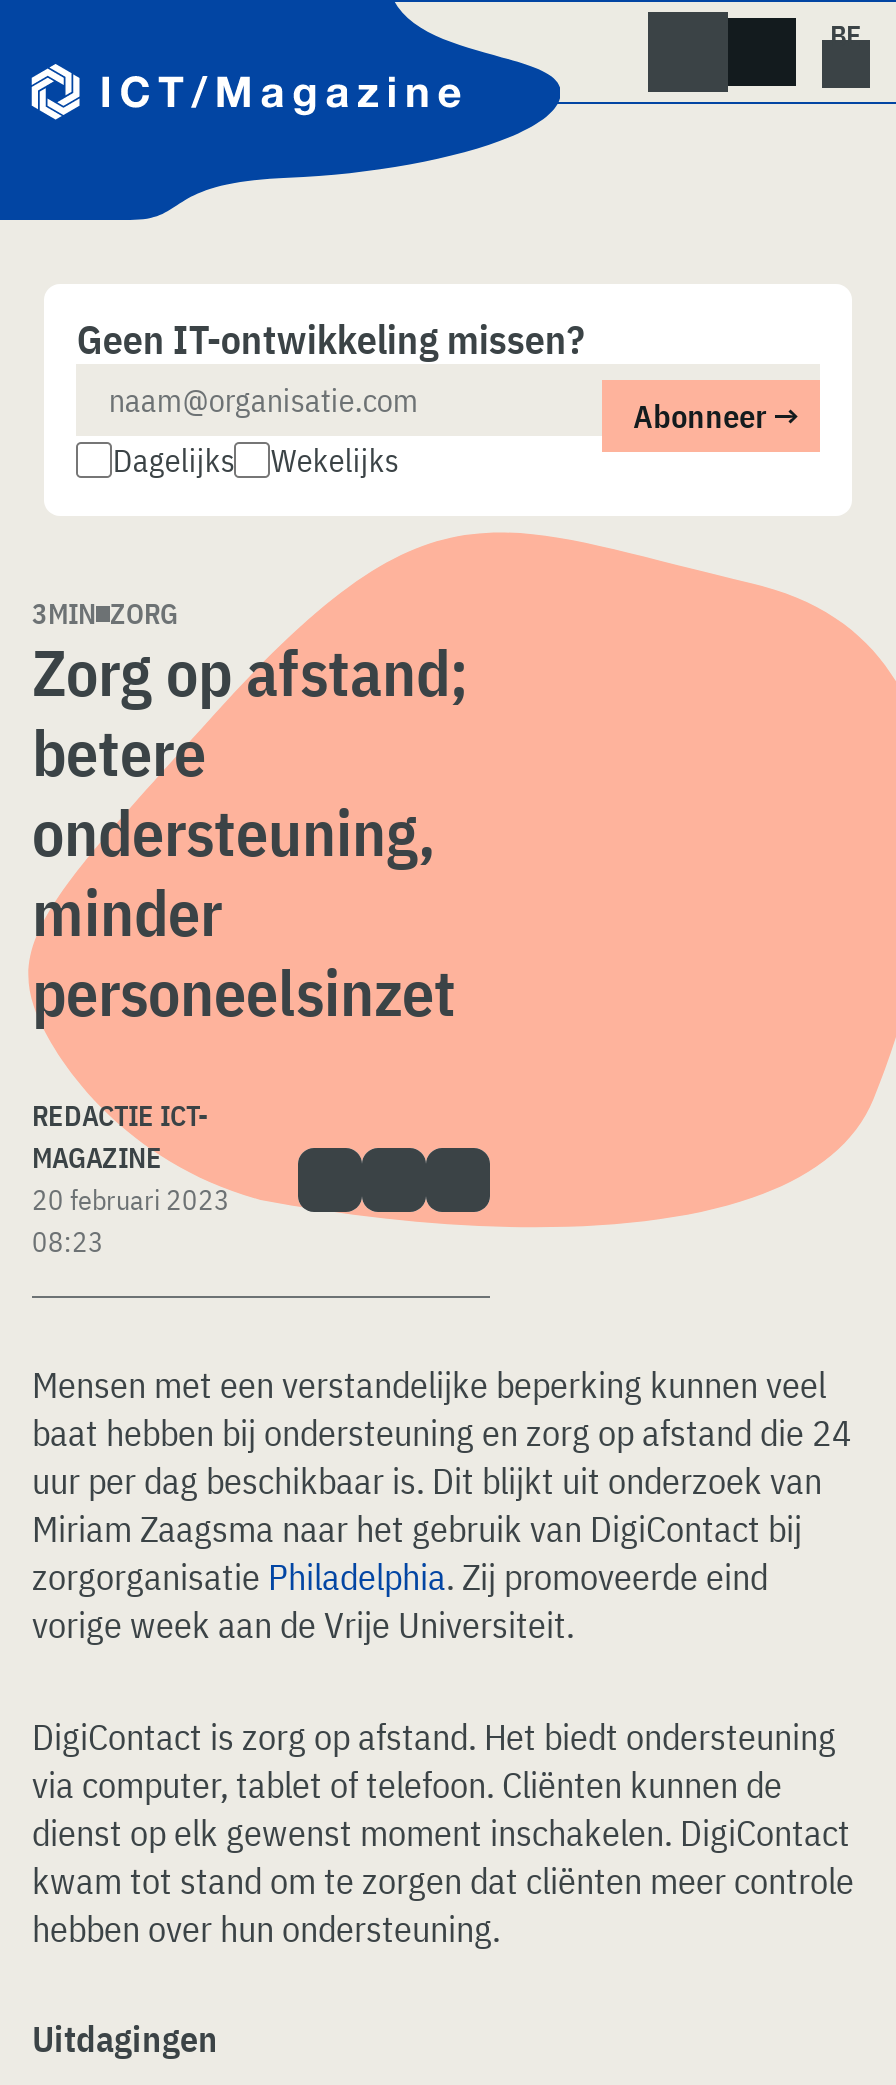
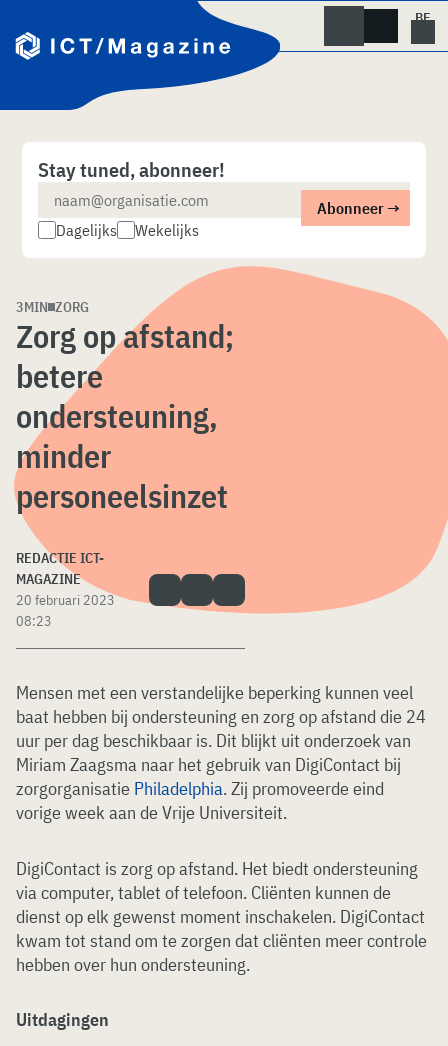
[77,312,585,366] Geen IT-ontwikkeling missen? -> [38,156,225,183] Stay tuned, abonneer!

